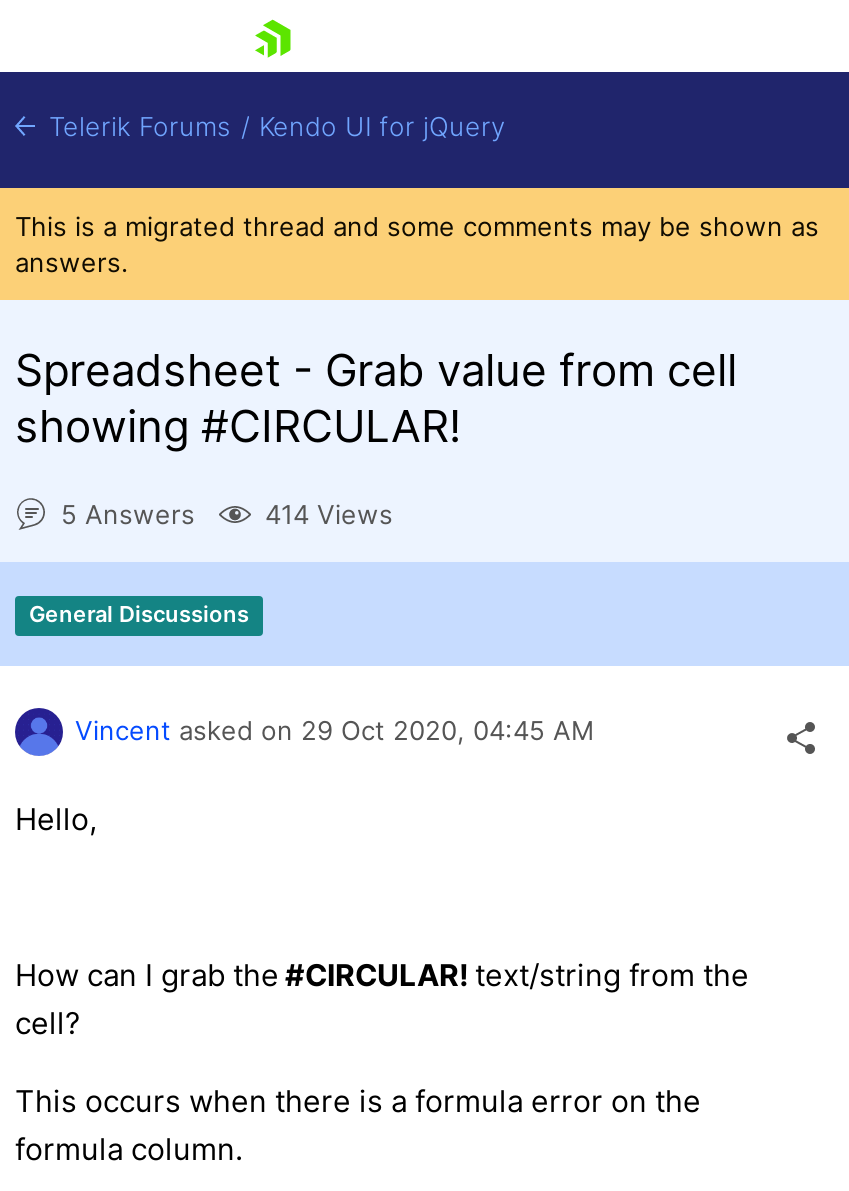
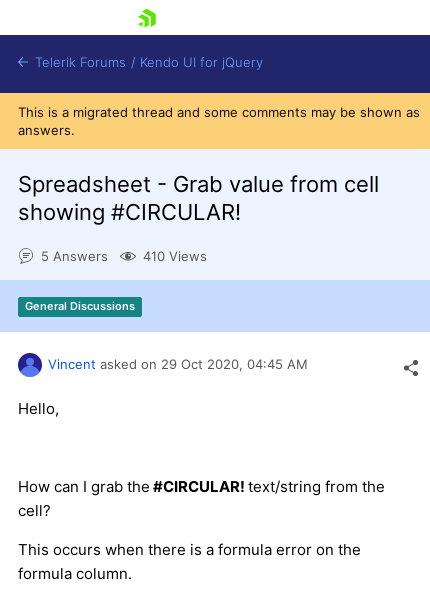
[265,499,393,531] 414 Views -> [143,248,207,264] 410 Views

